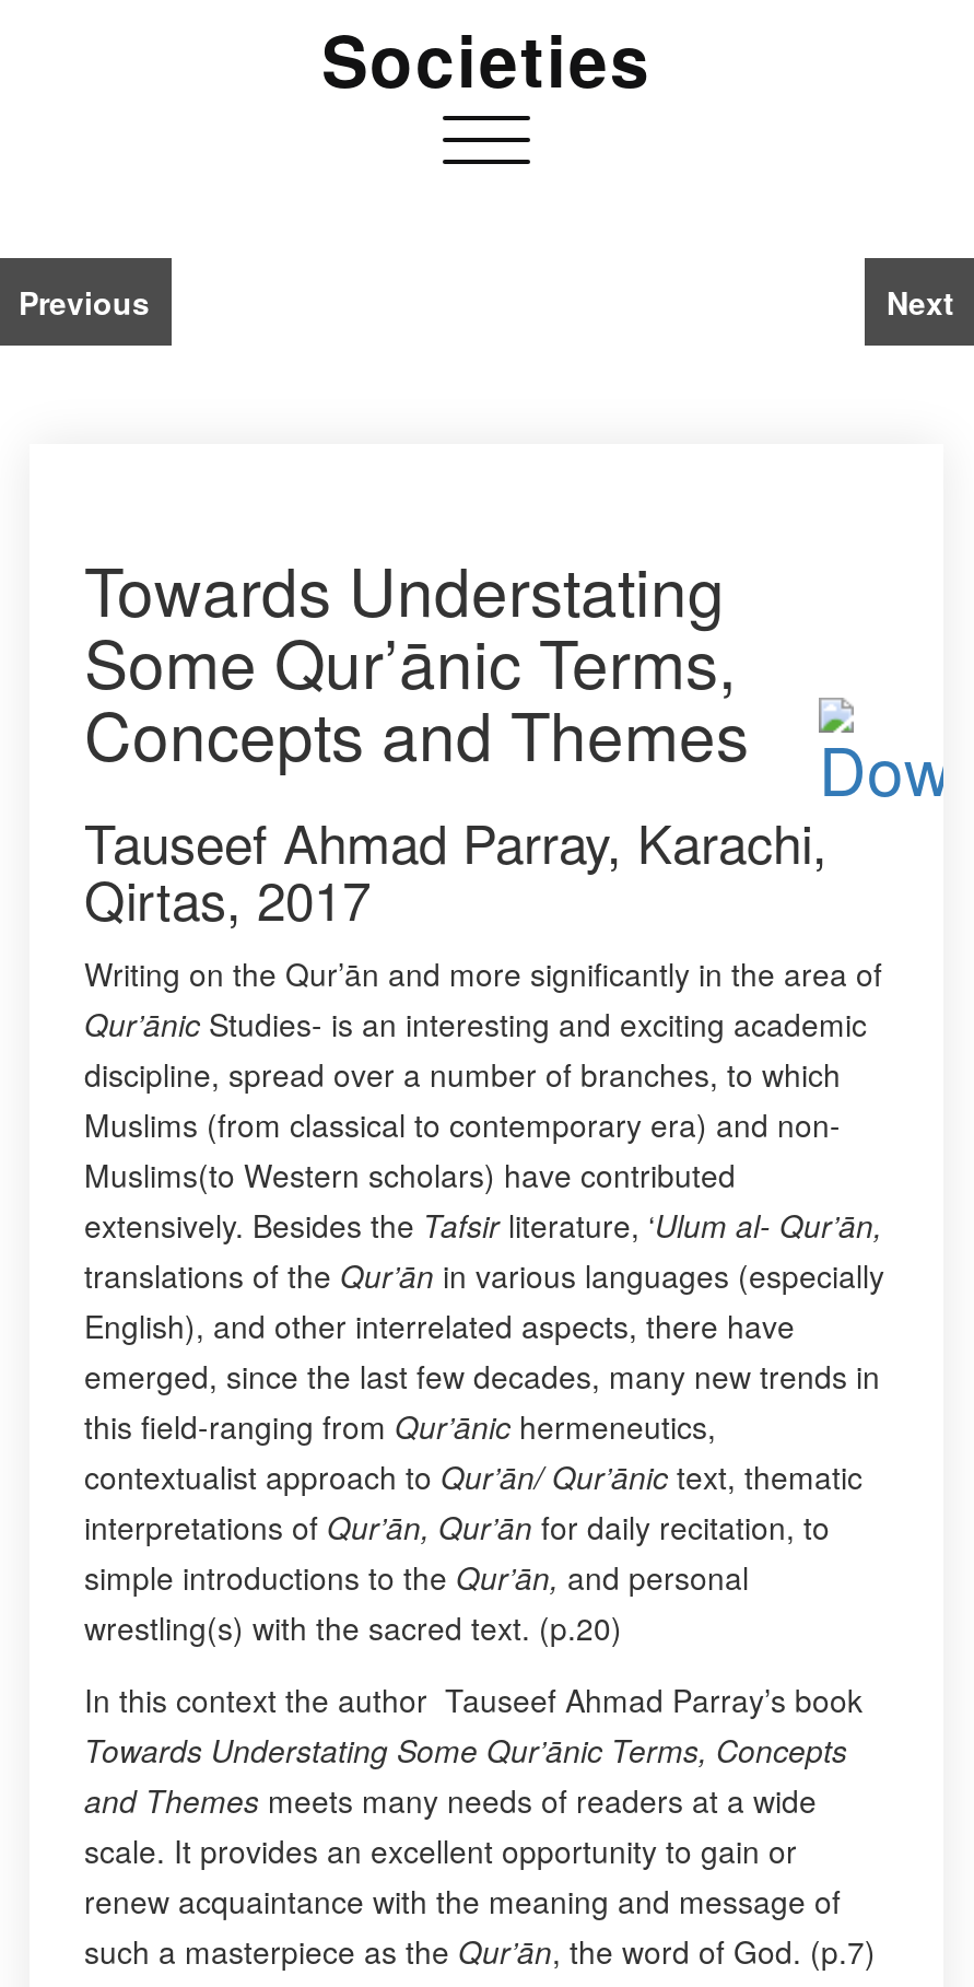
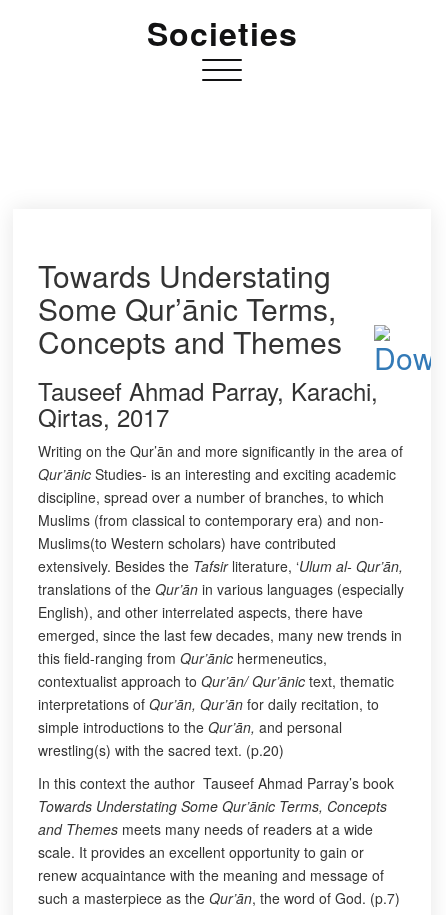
[19,280,954,324] Previous | Next -> none

